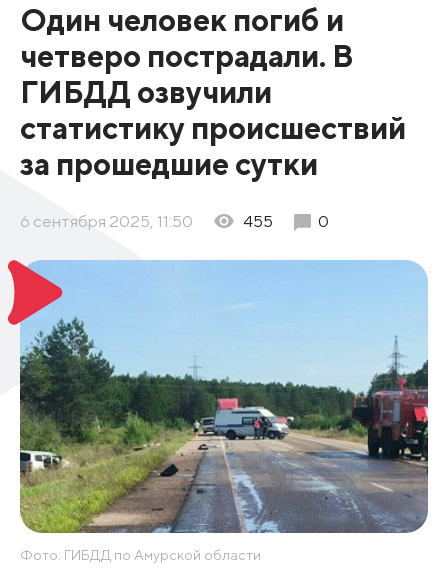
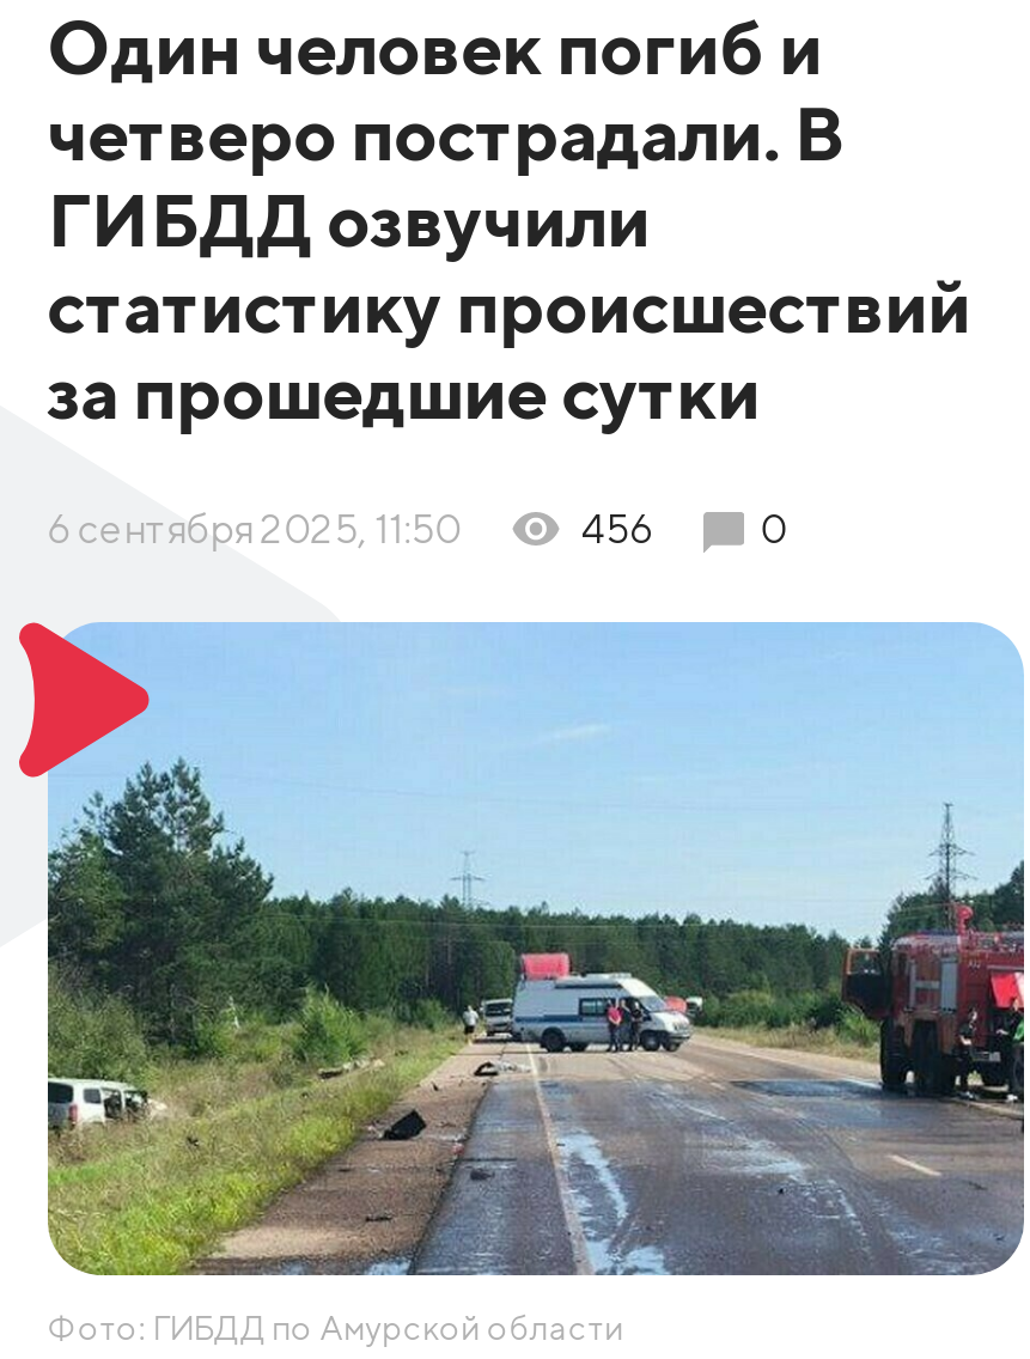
[243,211,273,231] 455 -> [581,505,653,553] 456

